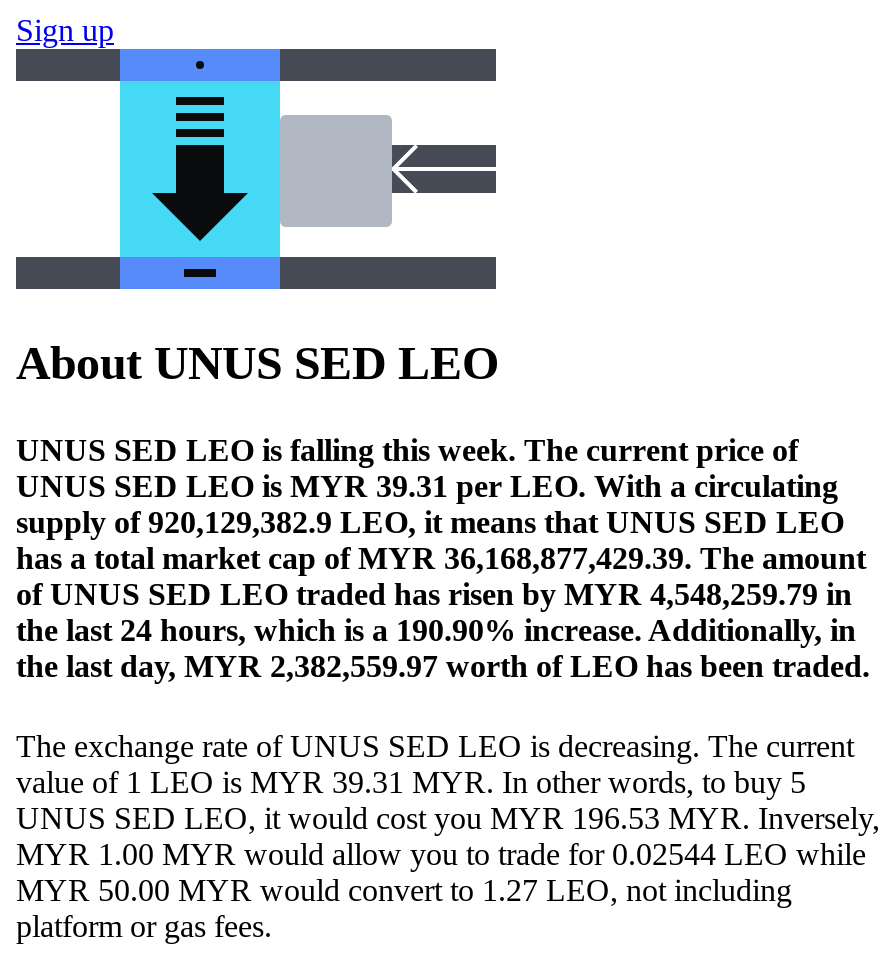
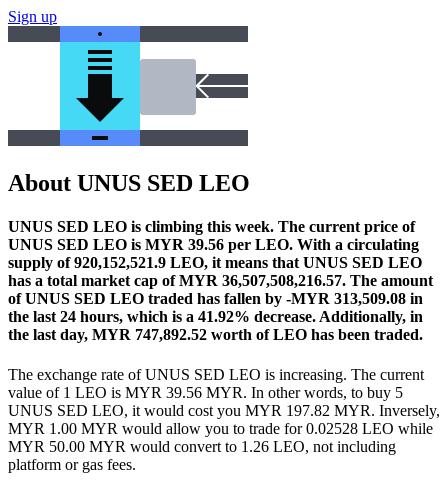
[16,433,798,467] UNUS SED LEO is falling this week. The current price of -> [8,218,415,235] UNUS SED LEO is climbing this week. The current price of
[16,469,838,503] UNUS SED LEO is MYR 39.31 per LEO. With a circulating -> [8,236,419,253] UNUS SED LEO is MYR 39.56 per LEO. With a circulating
[16,505,844,539] supply of 920,129,382.9 LEO, it means that UNUS SED LEO -> [8,254,422,271] supply of 920,152,521.9 LEO, it means that UNUS SED LEO
[16,541,866,575] has a total market cap of MYR 36,168,877,429.39. The amount -> [8,272,433,289] has a total market cap of MYR 36,507,508,216.57. The amount
[16,577,852,611] of UNUS SED LEO traded has risen by MYR 4,548,259.79 in -> [8,290,423,307] of UNUS SED LEO traded has fallen by -MYR 313,509.08 in
[16,613,856,647] the last 24 hours, which is a 190.90% increase. Additionally, in -> [8,308,423,325] the last 24 hours, which is a 41.92% decrease. Additionally, in
[16,649,870,683] the last day, MYR 2,382,559.97 worth of LEO has been traded. -> [8,326,423,343] the last day, MYR 747,892.52 worth of LEO has been traded.
[16,728,854,762] The exchange rate of UNUS SED LEO is decreasing. The current -> [8,365,424,382] The exchange rate of UNUS SED LEO is increasing. The current
[16,764,806,798] value of 1 LEO is MYR 39.31 MYR. In other words, to buy 5 -> [8,383,403,400] value of 1 LEO is MYR 39.56 MYR. In other words, to buy 5
[16,800,880,834] UNUS SED LEO, it would cost you MYR 196.53 MYR. Inversely, -> [8,401,440,418] UNUS SED LEO, it would cost you MYR 197.82 MYR. Inversely,
[16,836,866,870] MYR 1.00 MYR would allow you to trade for 0.02544 LEO while -> [8,419,433,436] MYR 1.00 MYR would allow you to trade for 0.02528 LEO while
[16,872,792,906] MYR 50.00 MYR would convert to 1.27 LEO, not including -> [8,437,396,454] MYR 50.00 MYR would convert to 1.26 LEO, not including

